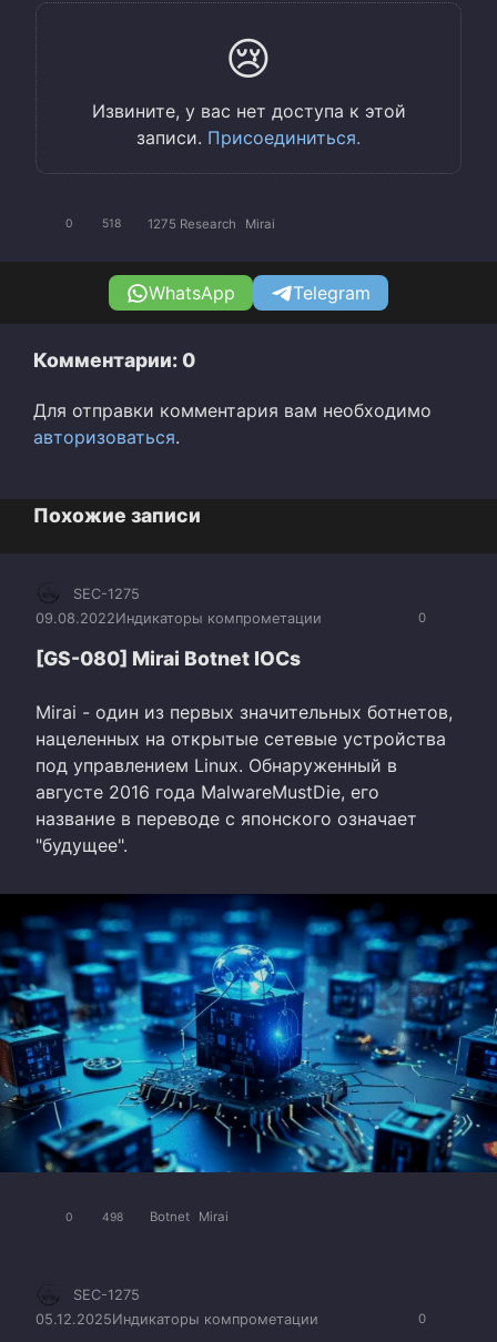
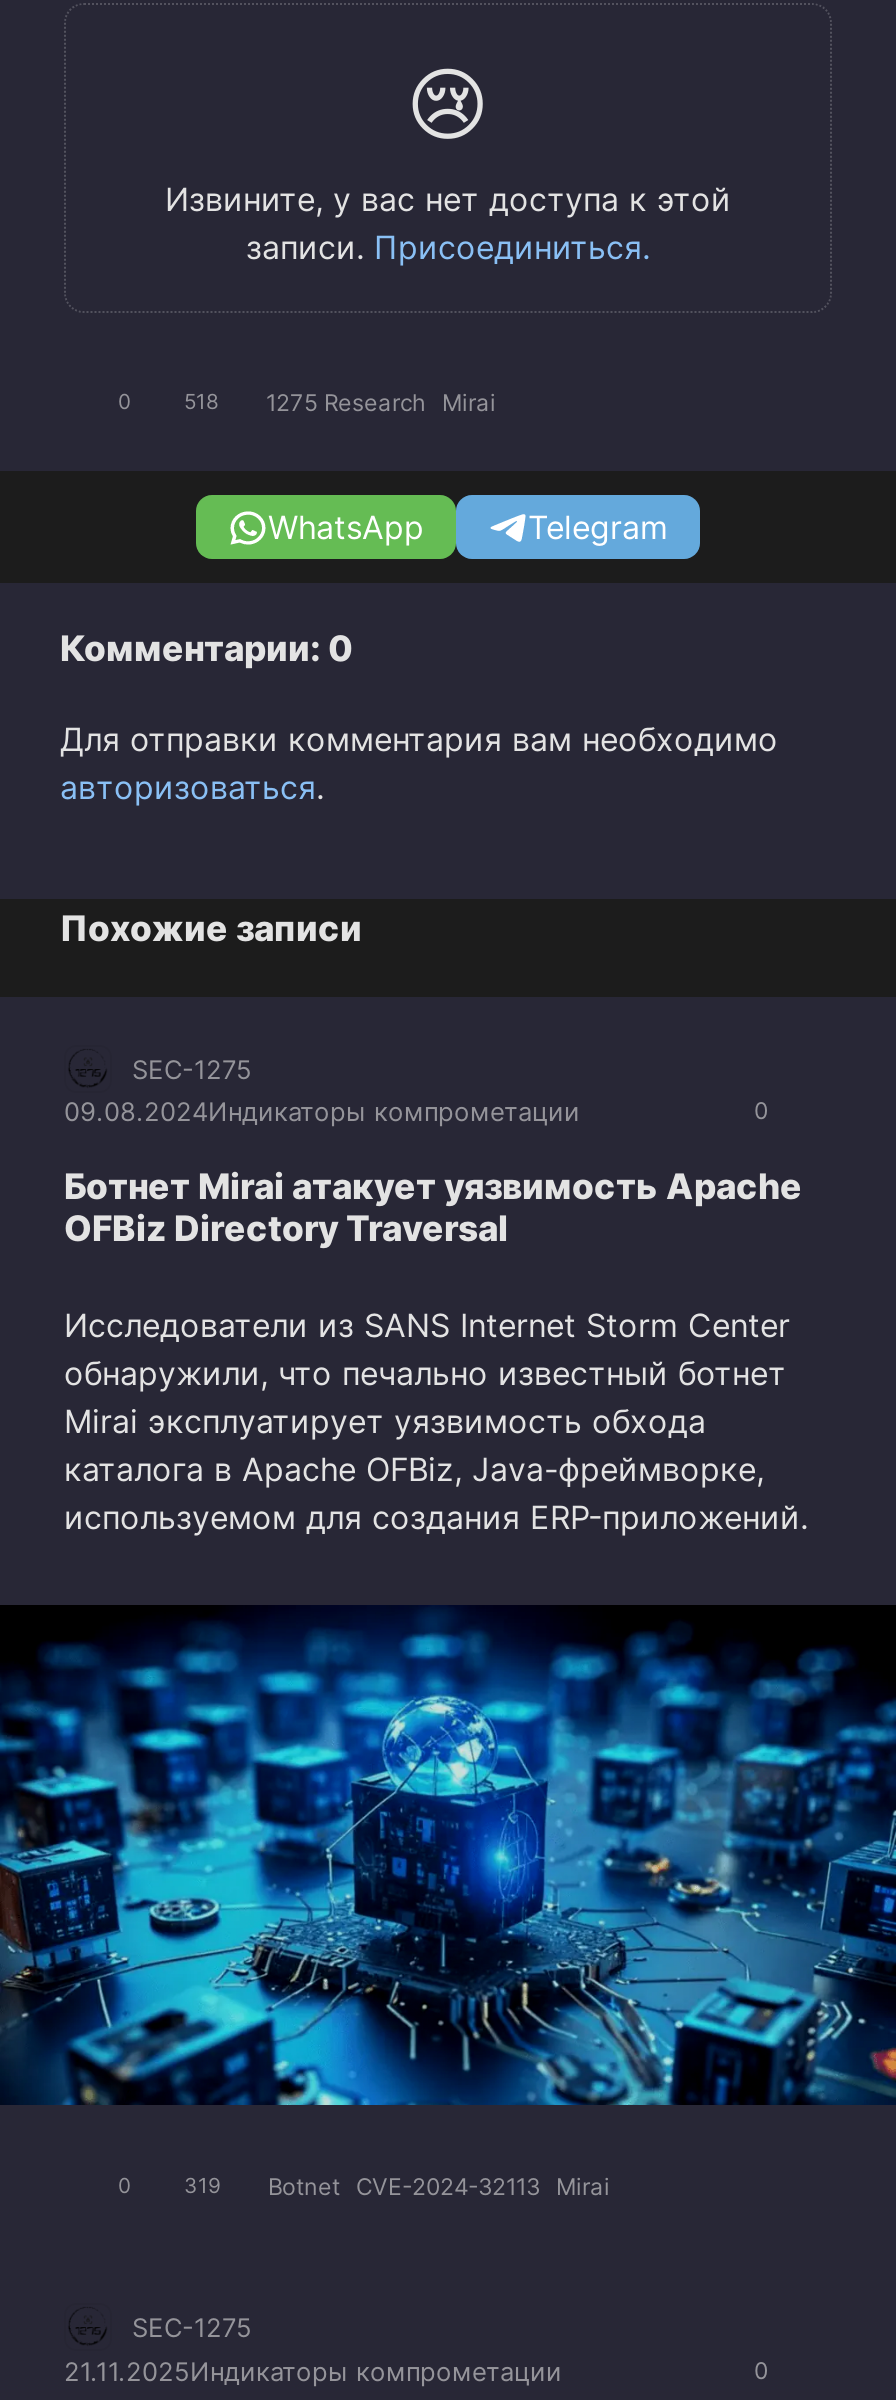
[35,610,322,626] 09.08.2022Индикаторы компрометации -> [64,1098,580,1128] 09.08.2024Индикаторы компрометации
[35,646,301,670] [GS-080] Mirai Botnet IOCs -> [64,1165,802,1249] Ботнет Mirai атакует уязвимость Apache | OFBiz Directory Traversal
[35,701,453,856] Mirai - один из первых значительных ботнетов, | нацеленных на открытые сетевые устройства | под управлением Linux. Обнаруженный в | августе 2016 года MalwareMustDie, его | название в переводе с японского означает | "будущее". -> [64,1305,808,1537] Исследователи из SANS Internet Storm Center | обнаружили, что печально известный ботнет | Mirai эксплуатирует уязвимость обхода | каталога в Apache OFBiz, Java-фреймворке, | используемом для создания ERP-приложений.
[102,1209,229,1225] 498 | Botnet Mirai -> [184,2173,610,2201] 319 | Botnet CVE-2024-32113 Mirai
[35,1311,318,1327] 05.12.2025Индикаторы компрометации -> [64,2357,562,2387] 21.11.2025Индикаторы компрометации

